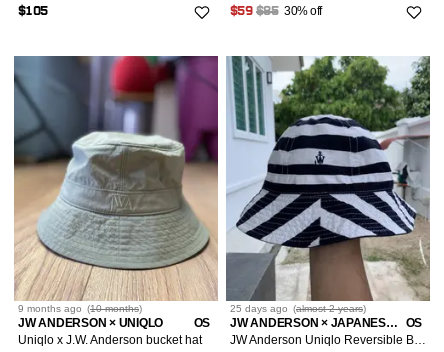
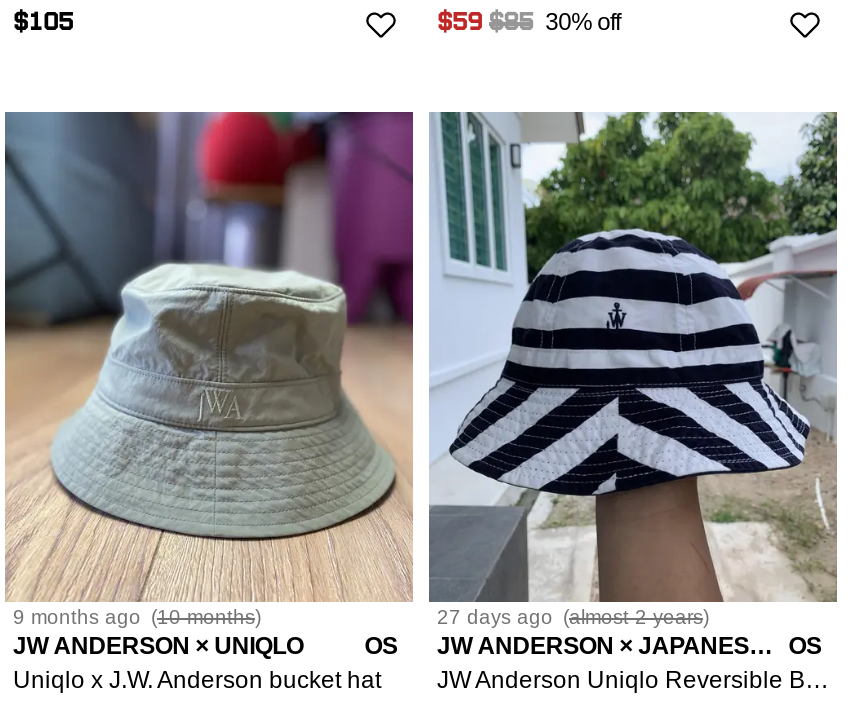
[230,303,366,314] 25 days ago (almost 2 years) -> [437,606,709,628] 27 days ago (almost 2 years)

